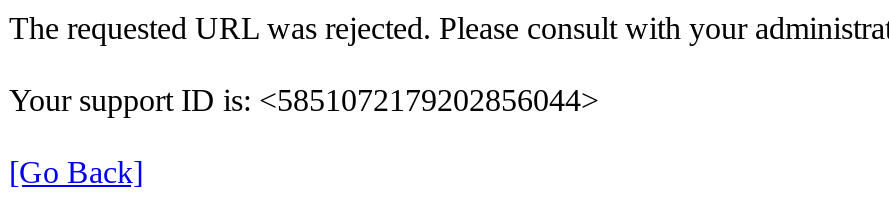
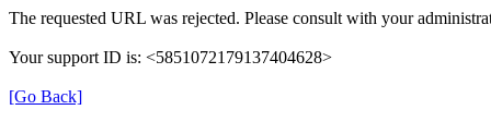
[9,83,599,117] Your support ID is: <5851072179202856044> -> [9,48,332,66] Your support ID is: <5851072179137404628>

